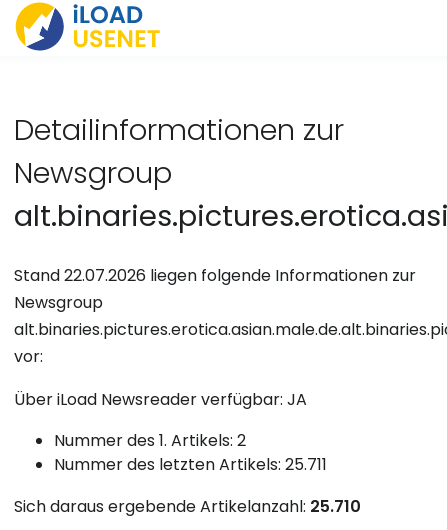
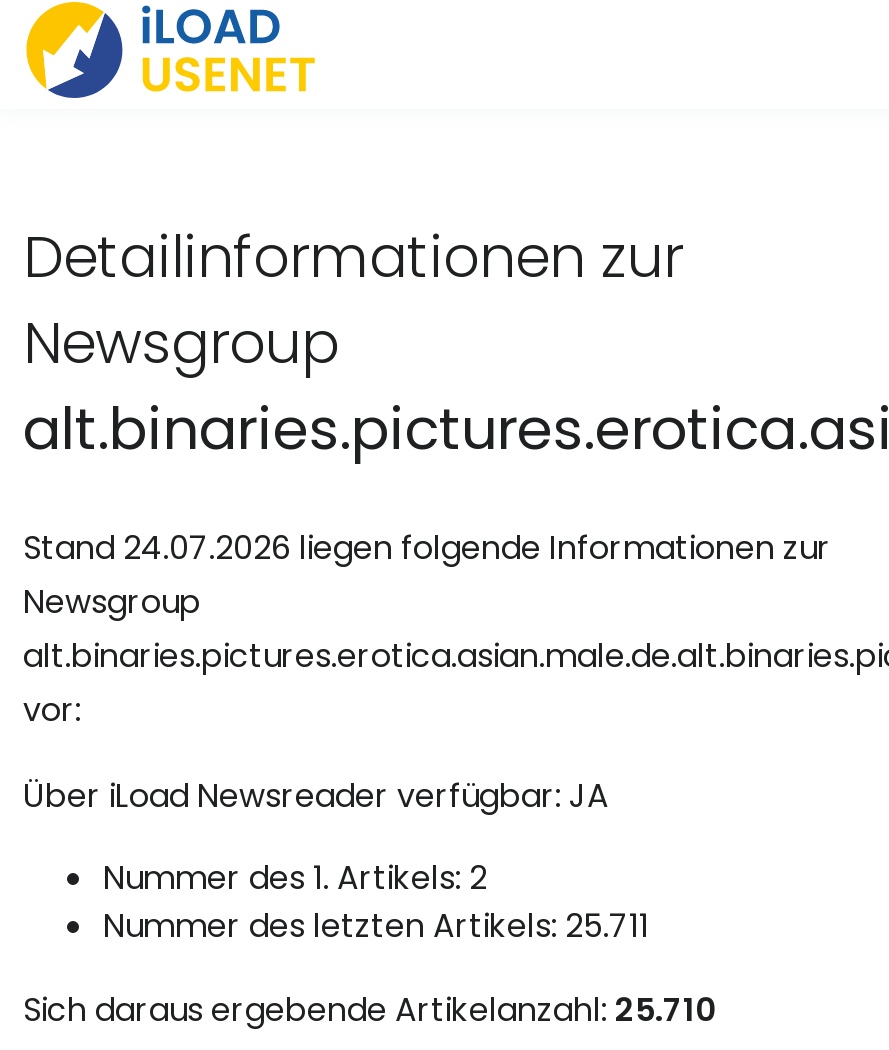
[14,264,416,287] Stand 22.07.2026 liegen folgende Informationen zur -> [23,525,831,571] Stand 24.07.2026 liegen folgende Informationen zur

